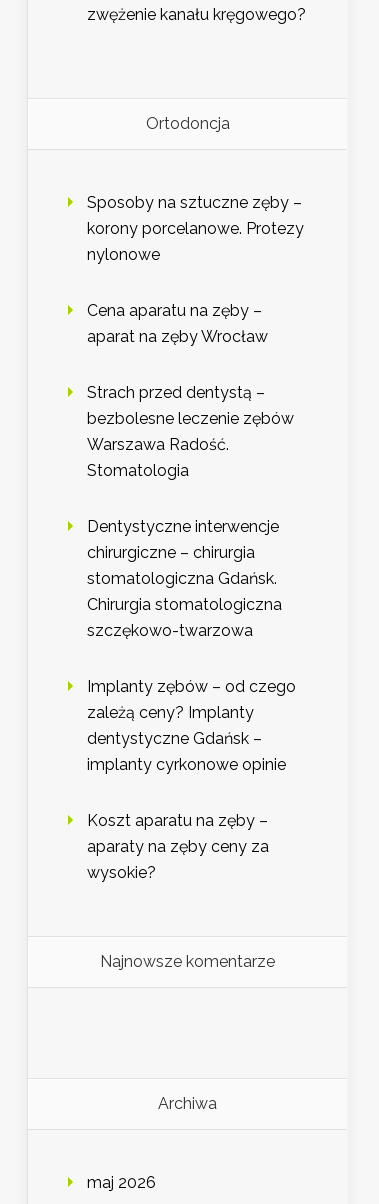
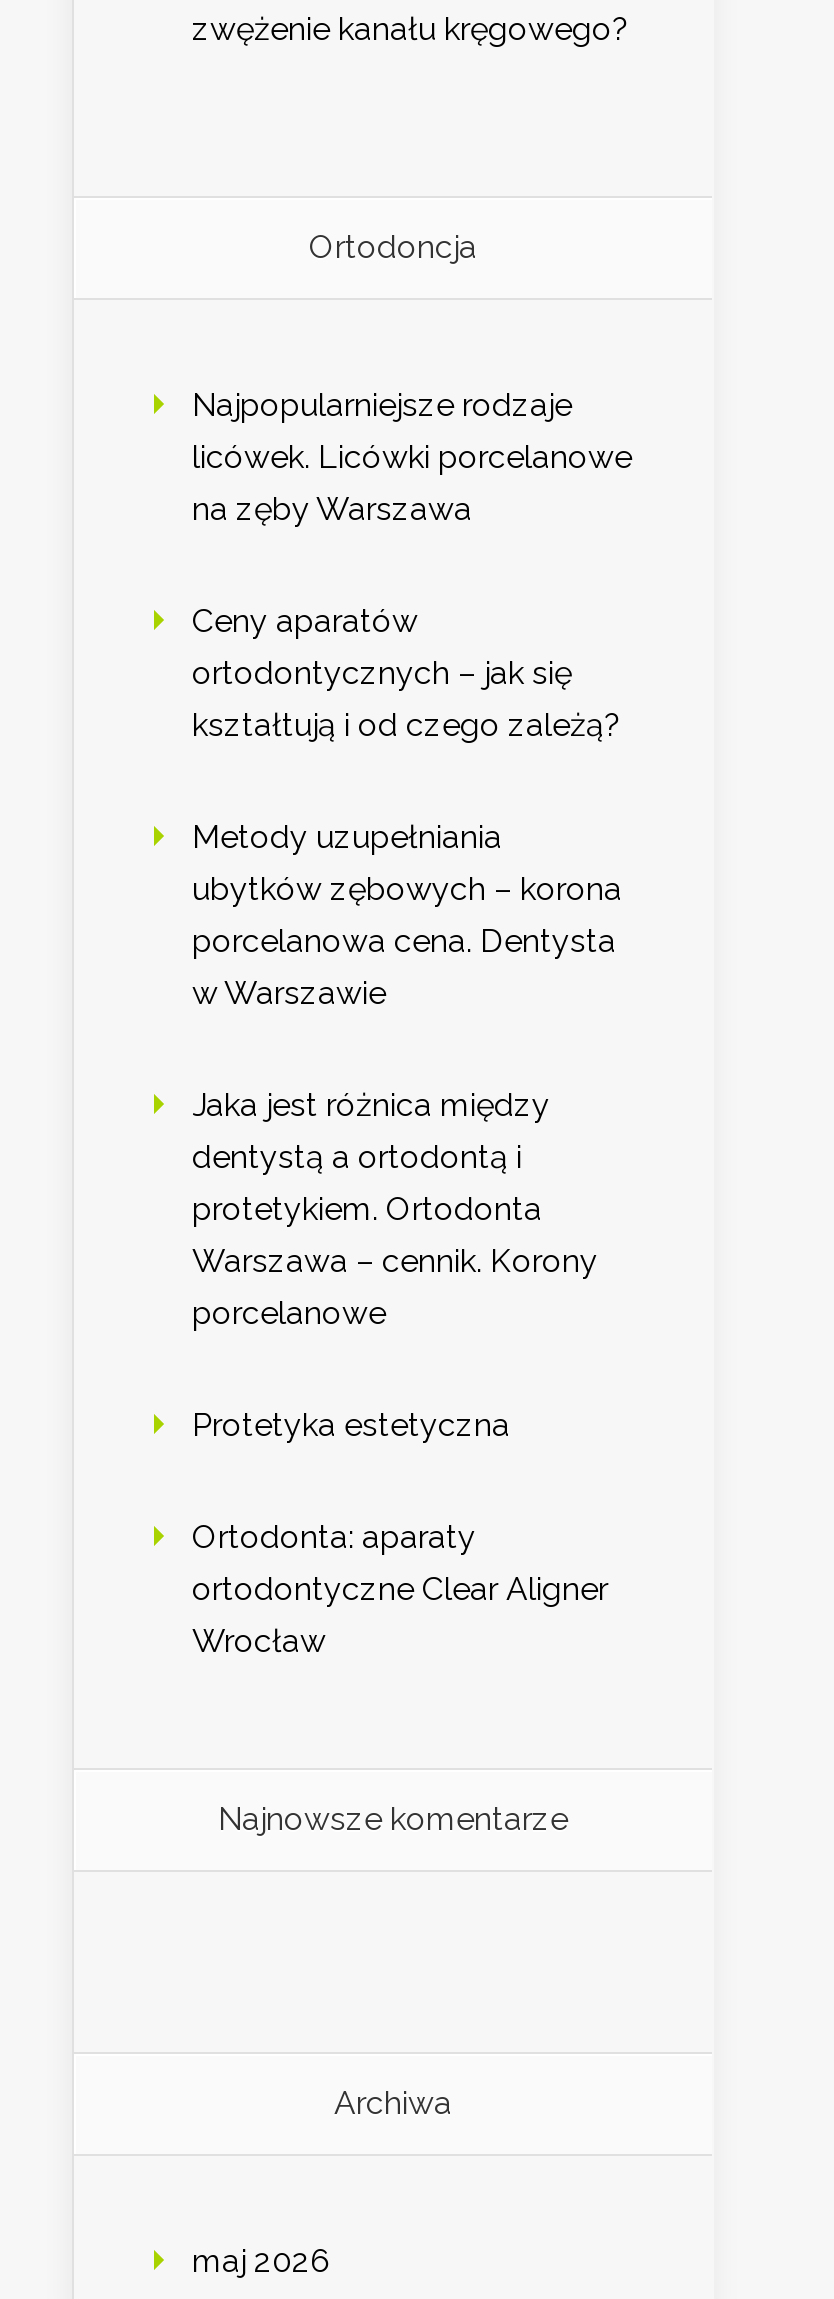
[87,193,304,264] Sposoby na sztuczne zęby – | korony porcelanowe. Protezy | nylonowe -> [192,385,632,527] Najpopularniejsze rodzaje | licówek. Licówki porcelanowe | na zęby Warszawa
[87,301,268,346] Cena aparatu na zęby – | aparat na zęby Wrocław -> [192,601,622,743] Ceny aparatów | ortodontycznych – jak się | kształtują i od czego zależą?
[87,383,294,480] Strach przed dentystą – | bezbolesne leczenie zębów | Warszawa Radość. | Stomatologia -> [192,817,622,1011] Metody uzupełniania | ubytków zębowych – korona | porcelanowa cena. Dentysta | w Warszawie
[87,517,282,640] Dentystyczne interwencje | chirurgiczne – chirurgia | stomatologiczna Gdańsk. | Chirurgia stomatologiczna | szczękowo-twarzowa -> [192,1085,598,1331] Jaka jest różnica między | dentystą a ortodontą i | protetykiem. Ortodonta | Warszawa – cennik. Korony | porcelanowe
[87,677,296,774] Implanty zębów – od czego | zależą ceny? Implanty | dentystyczne Gdańsk – | implanty cyrkonowe opinie -> [192,1405,510,1443] Protetyka estetyczna
[87,811,269,882] Koszt aparatu na zęby – | aparaty na zęby ceny za | wysokie? -> [192,1517,608,1659] Ortodonta: aparaty | ortodontyczne Clear Aligner | Wrocław

